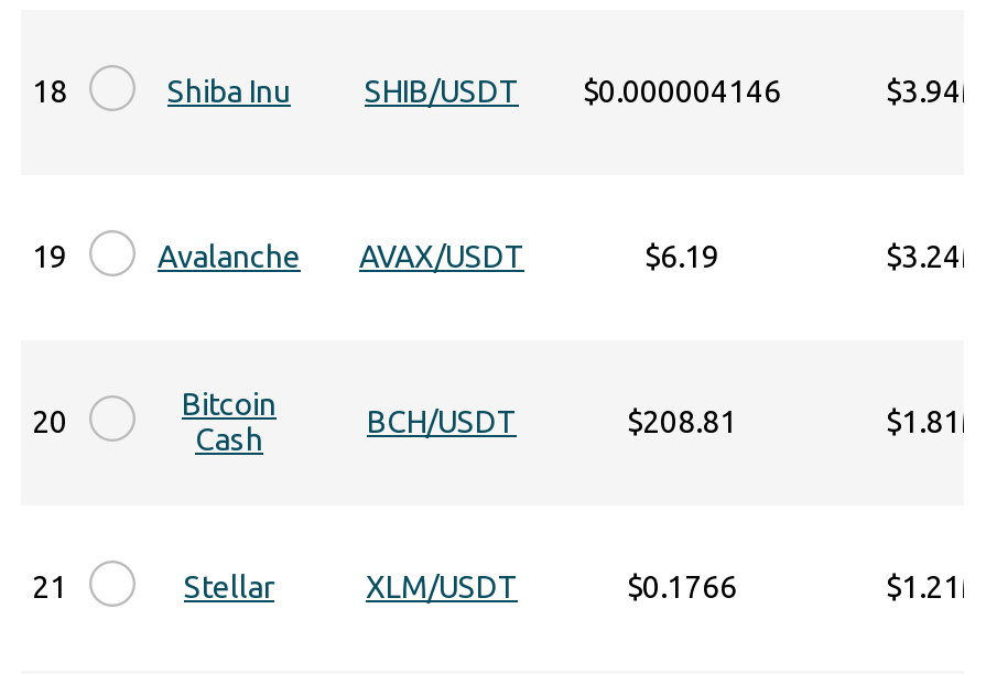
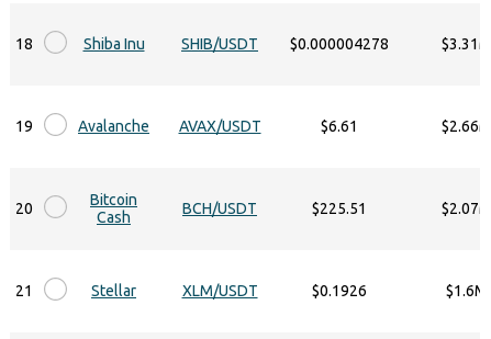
[583,74,986,109] $0.000004146 | $3.94M -> [290,35,491,53] $0.000004278 | $3.31M
[644,239,986,274] $6.19 | $3.24M -> [321,117,491,135] $6.61 | $2.66M
[627,404,986,439] $208.81 | $1.81M -> [312,200,491,217] $225.51 | $2.07M
[627,569,986,605] $0.1766 | $1.21M -> [312,282,487,300] $0.1926 | $1.6M

